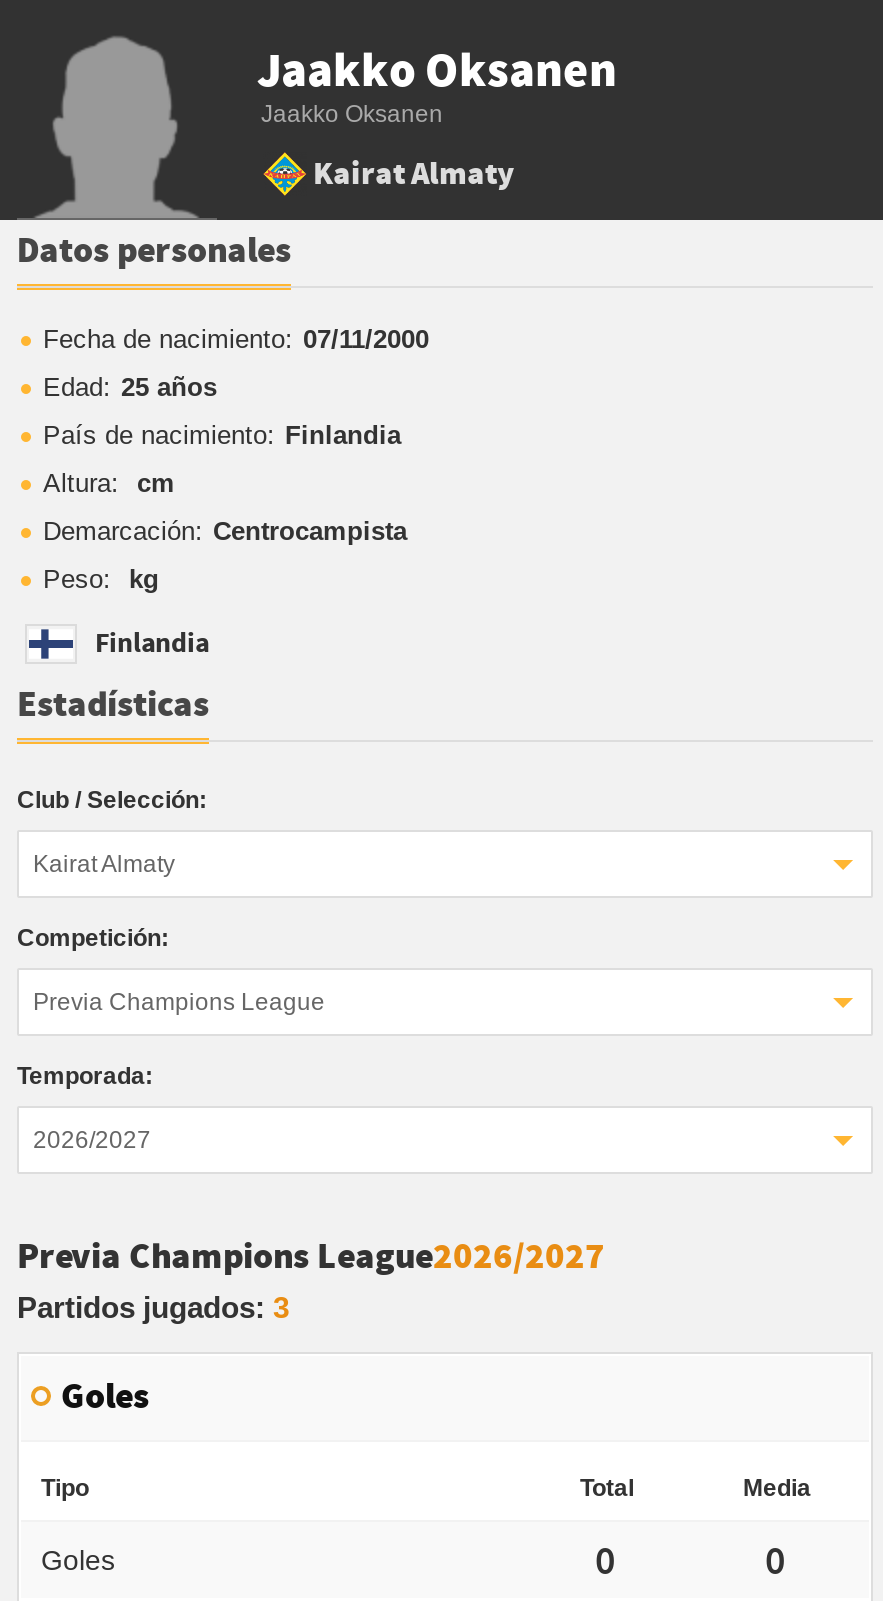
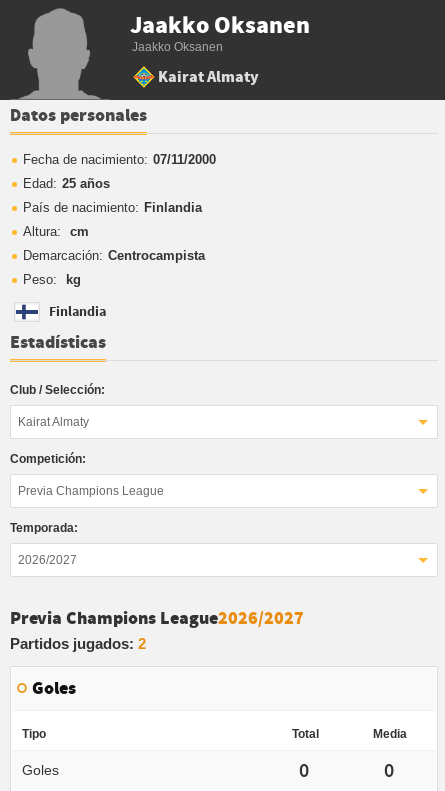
[17,1290,289,1324] Partidos jugados: 3 -> [10,635,146,652] Partidos jugados: 2

